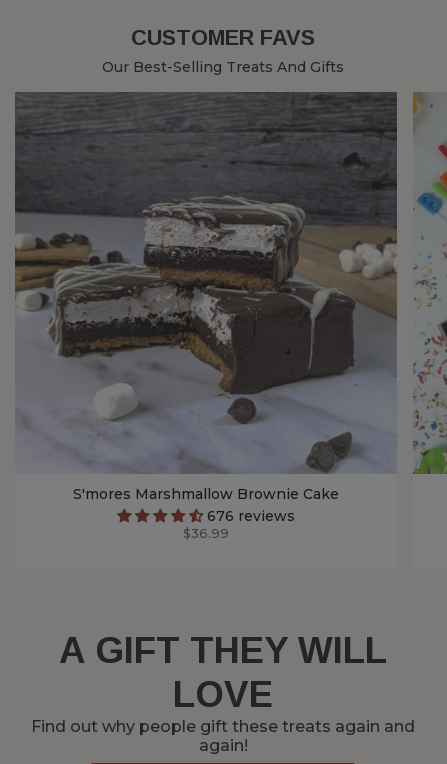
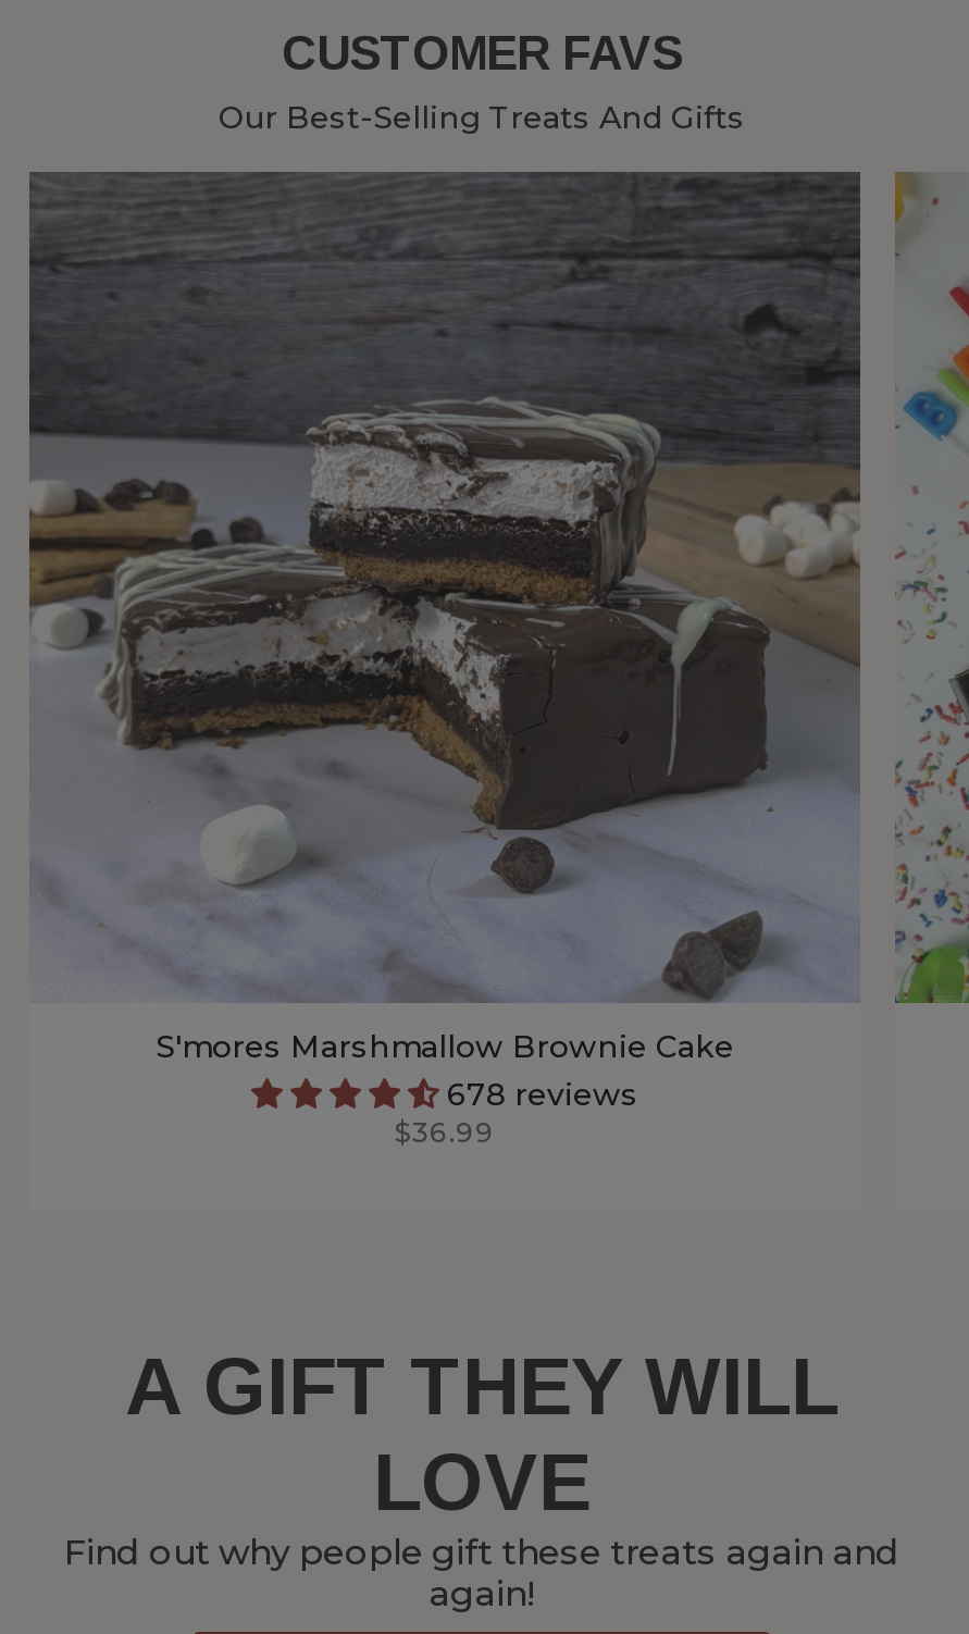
[207,507,295,525] 676 reviews -> [447,1075,638,1114] 678 reviews

